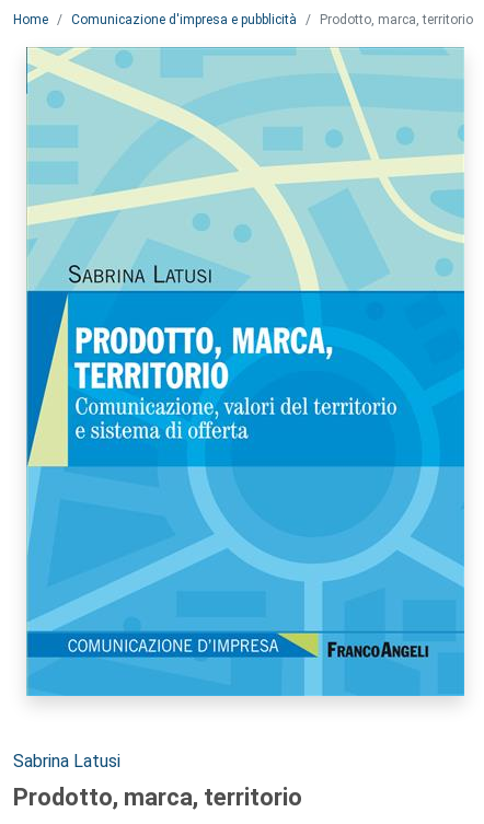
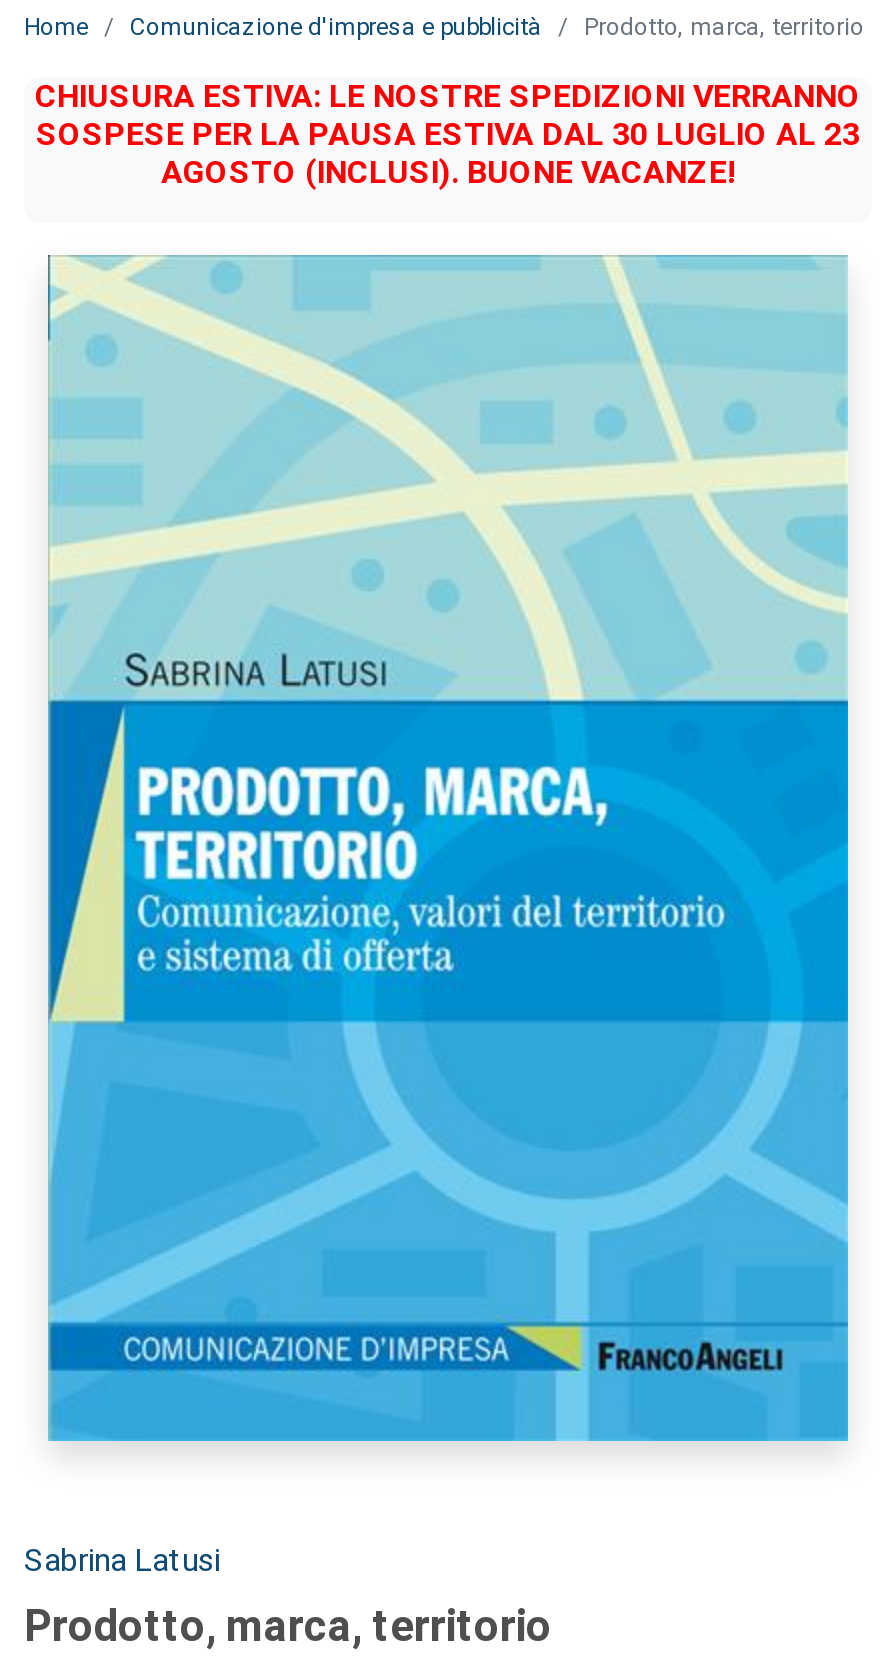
none -> [35,77,861,191] CHIUSURA ESTIVA: LE NOSTRE SPEDIZIONI VERRANNO | SOSPESE PER LA PAUSA ESTIVA DAL 30 LUGLIO AL 23 | AGOSTO (INCLUSI). BUONE VACANZE!

